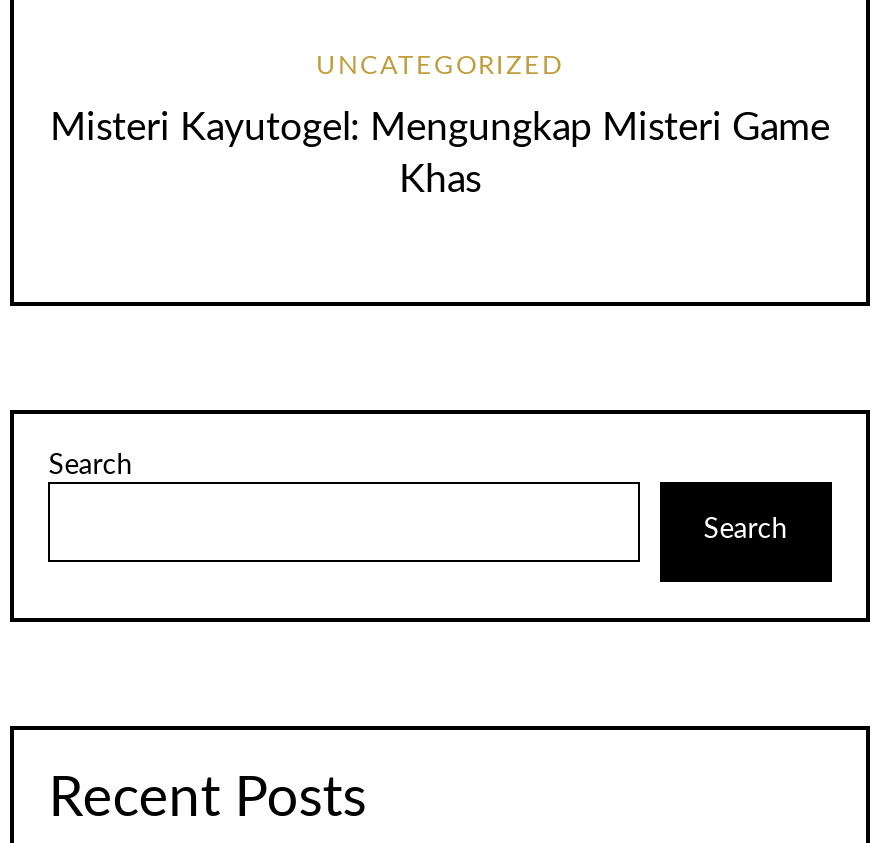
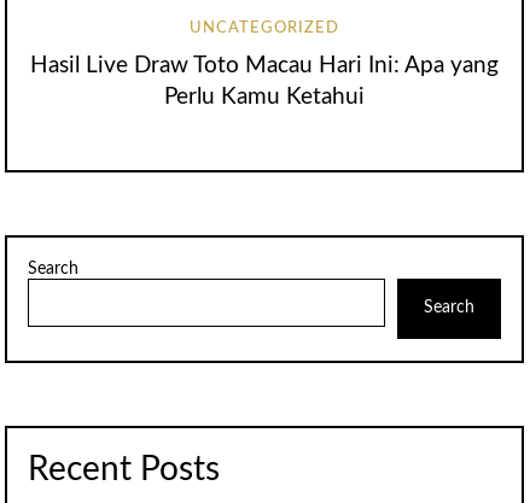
[50,110,830,200] Misteri Kayutogel: Mengungkap Misteri Game | Khas -> [30,54,499,109] Hasil Live Draw Toto Macau Hari Ini: Apa yang | Perlu Kamu Ketahui

